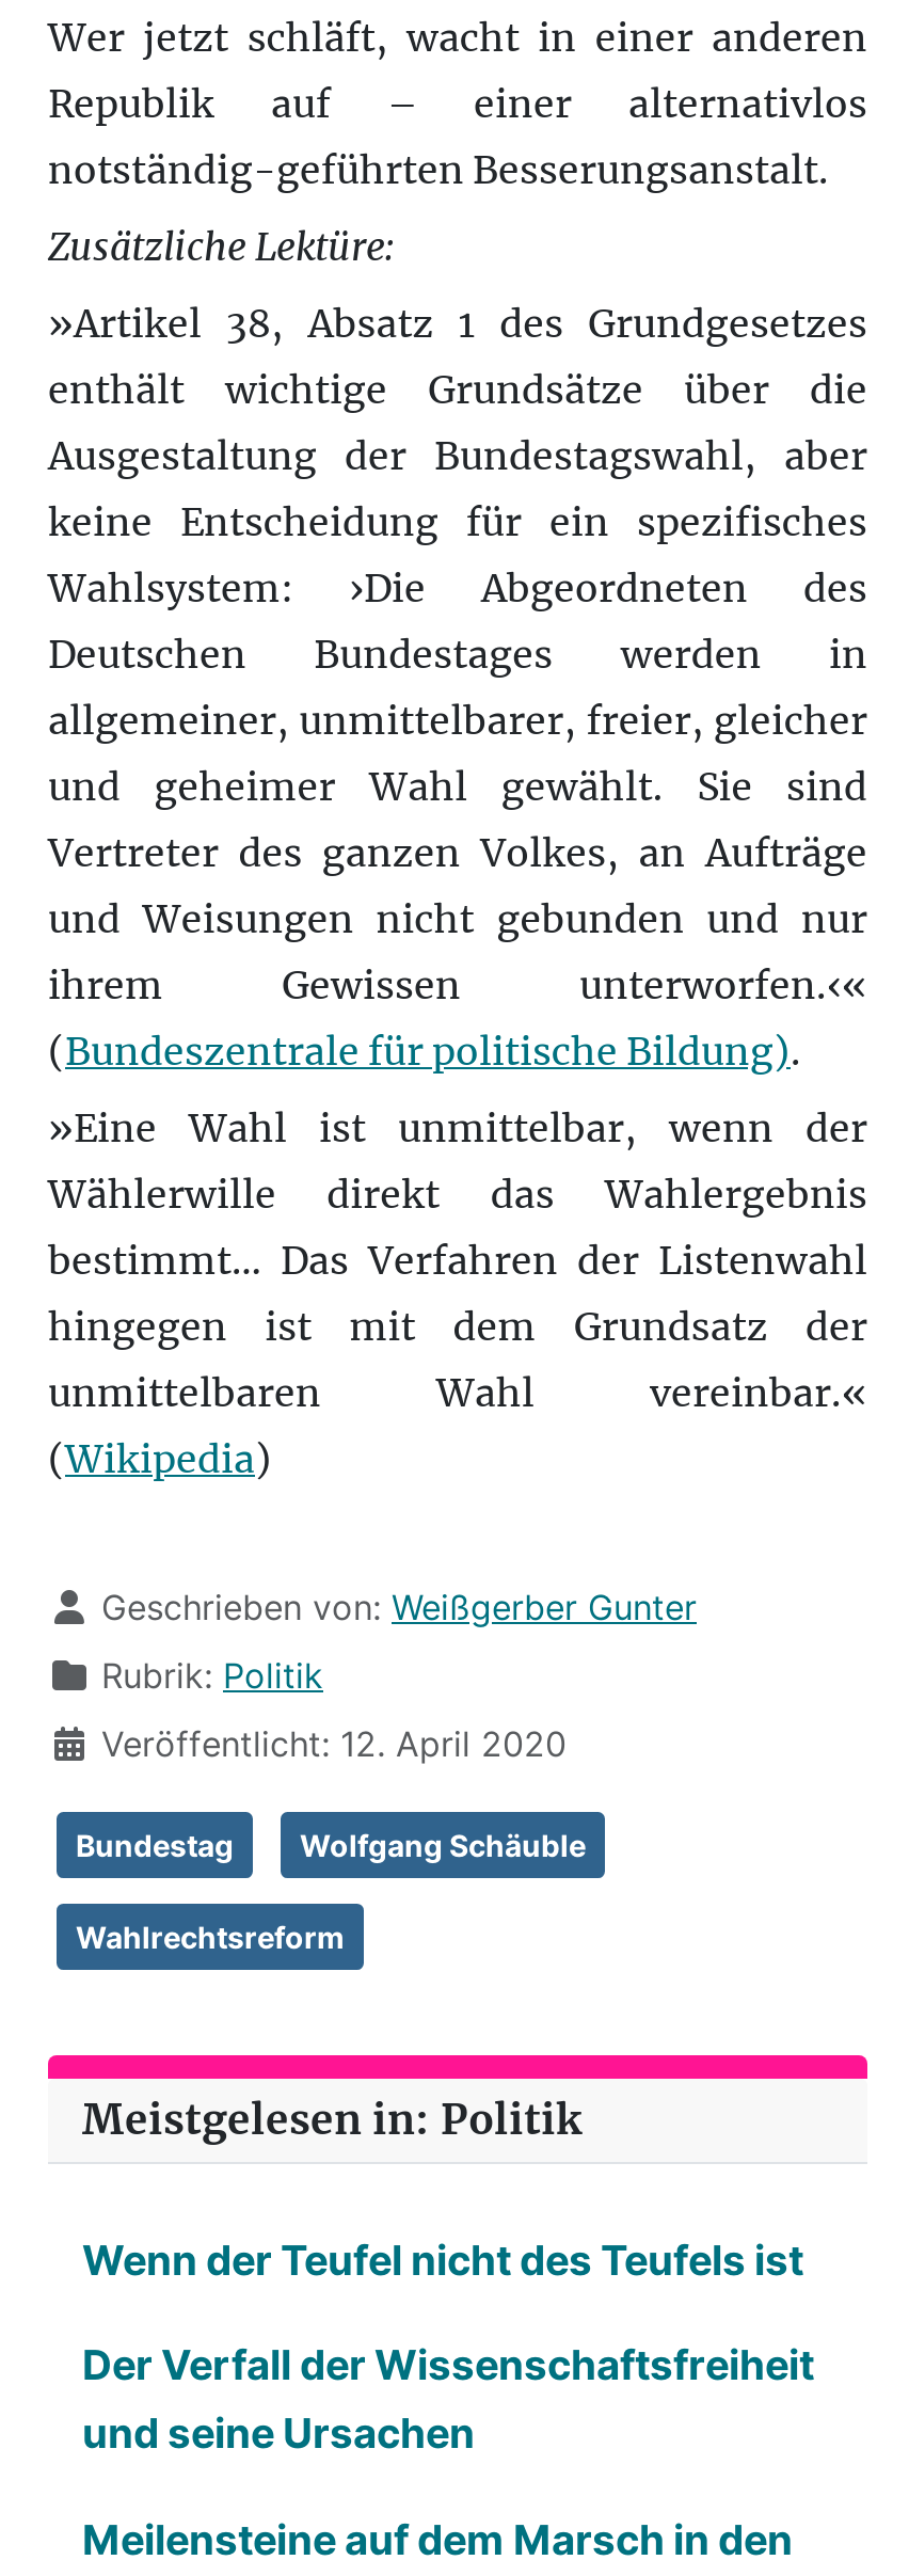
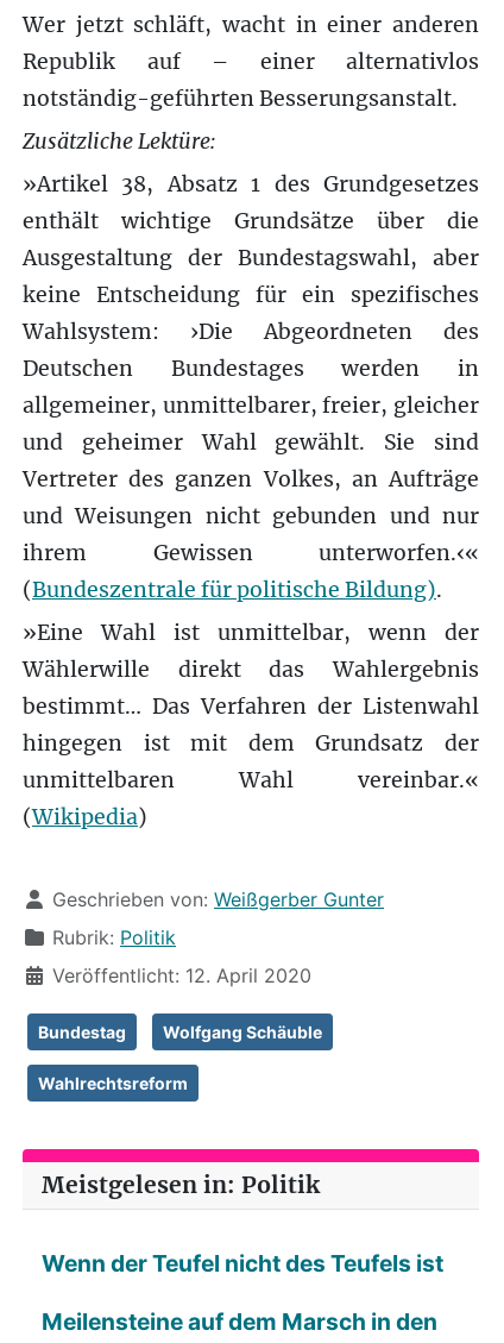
[82,2340,814,2459] Der Verfall der Wissenschaftsfreiheit | und seine Ursachen -> none

